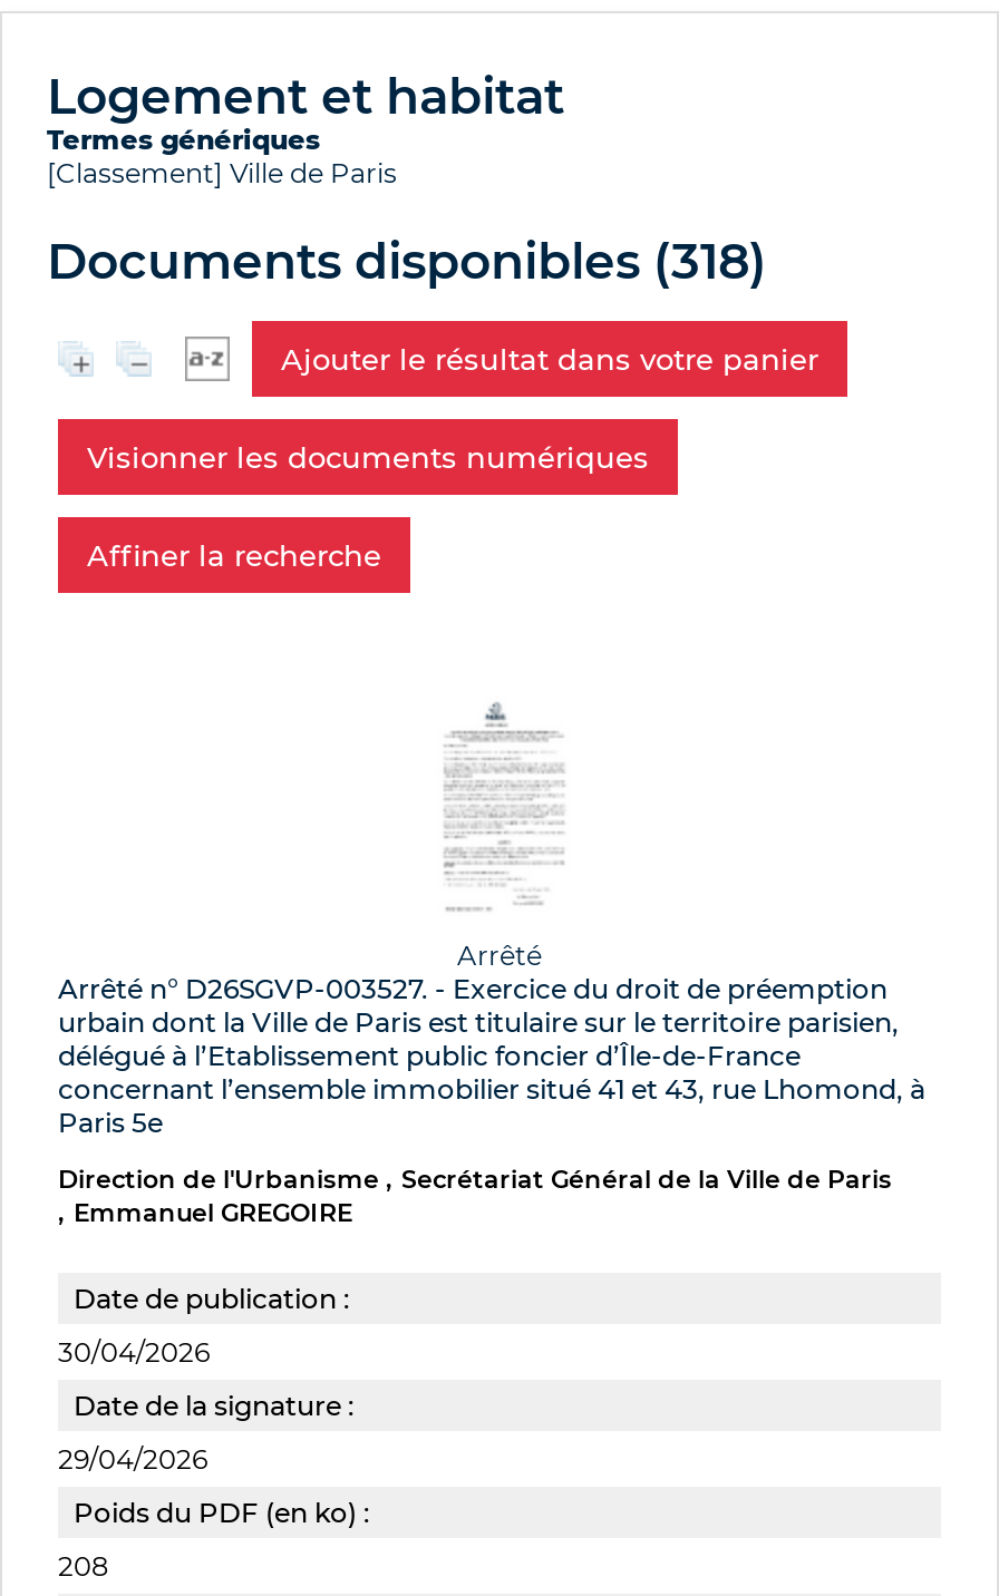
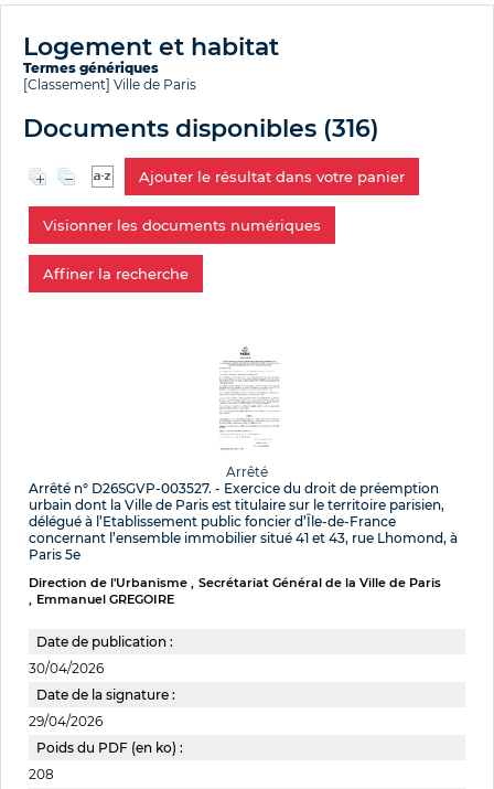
[47,232,767,292] Documents disponibles (318) -> [23,114,379,143] Documents disponibles (316)

